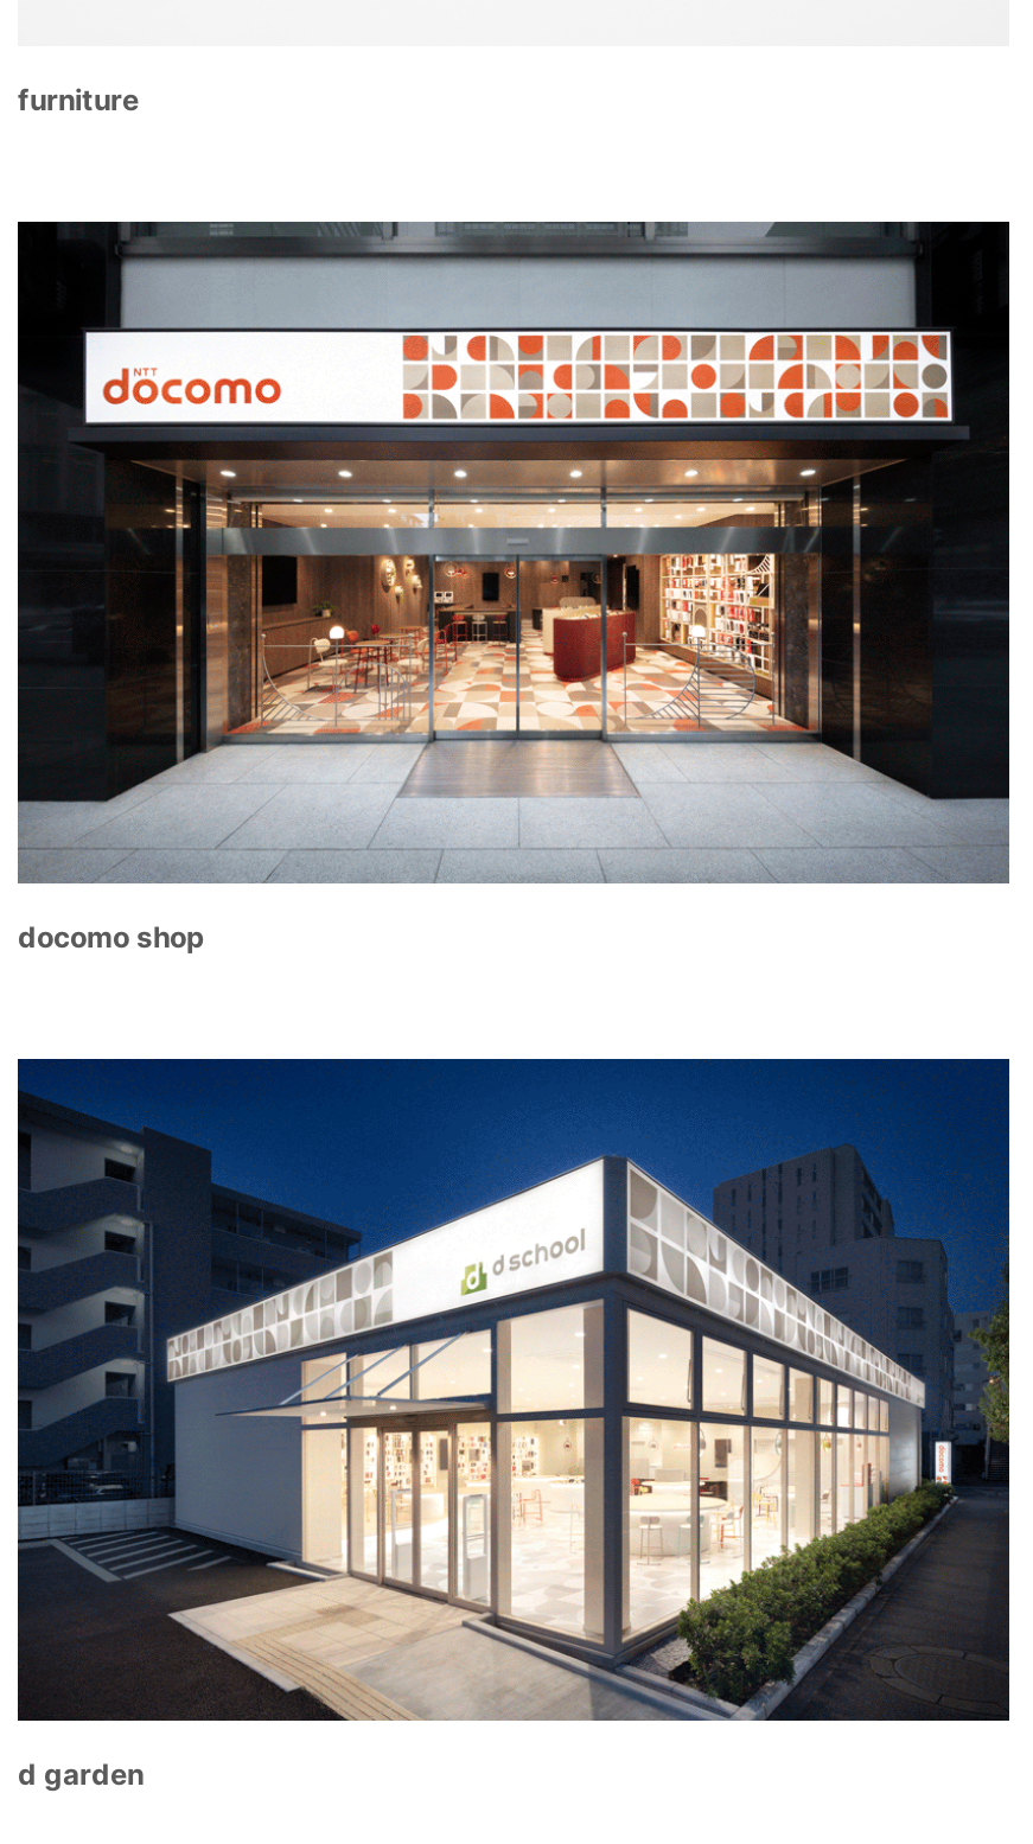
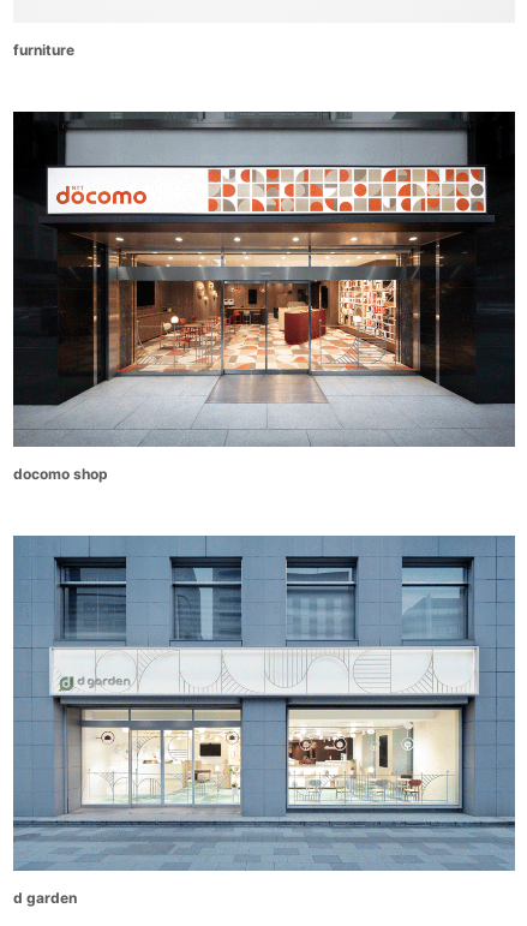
[15,1057,1012,1723] [image] -> [12,534,516,872] [image]

